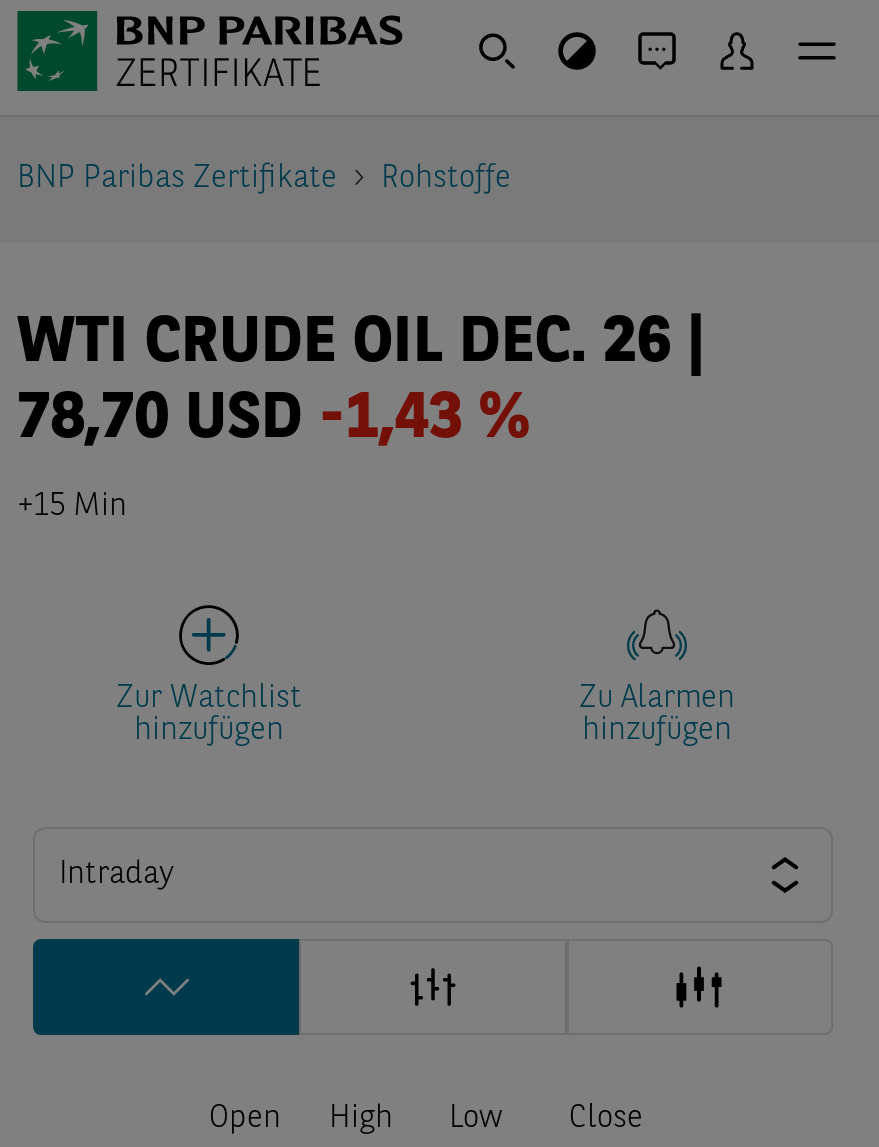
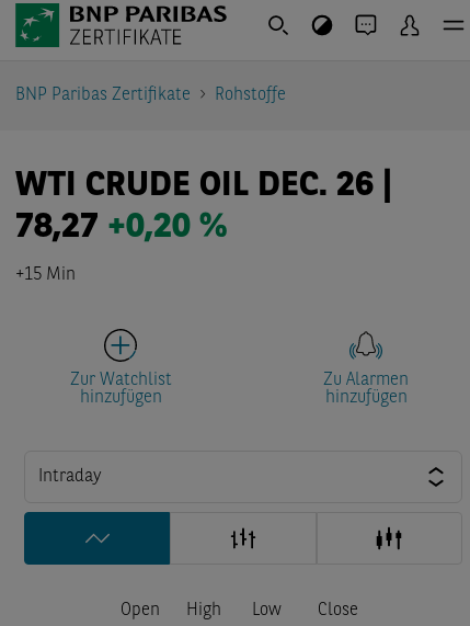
[17,389,529,453] 78,70 USD -1,43 % -> [15,210,227,246] 78,27 +0,20 %

